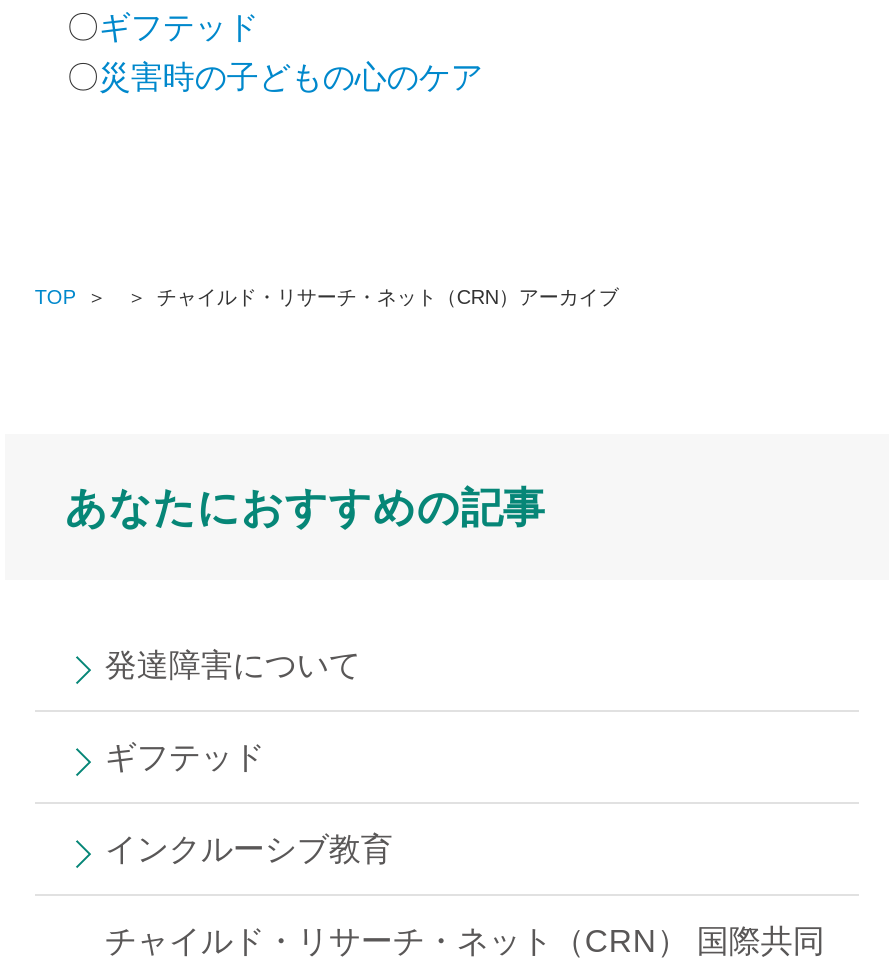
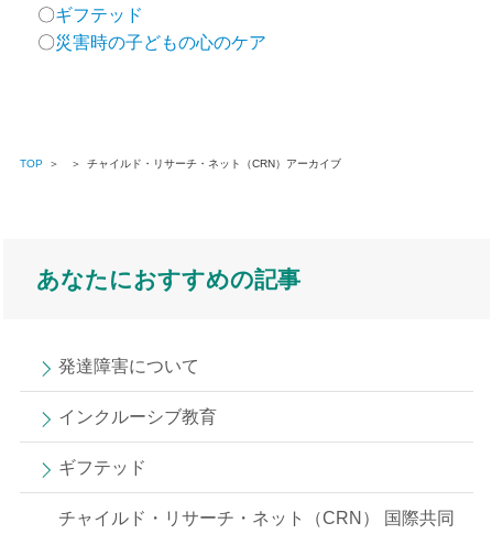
moved [105,740,265,774] -> [58,458,146,477]: ギフテッド
moved [105,832,393,866] -> [58,407,217,426]: インクルーシブ教育

